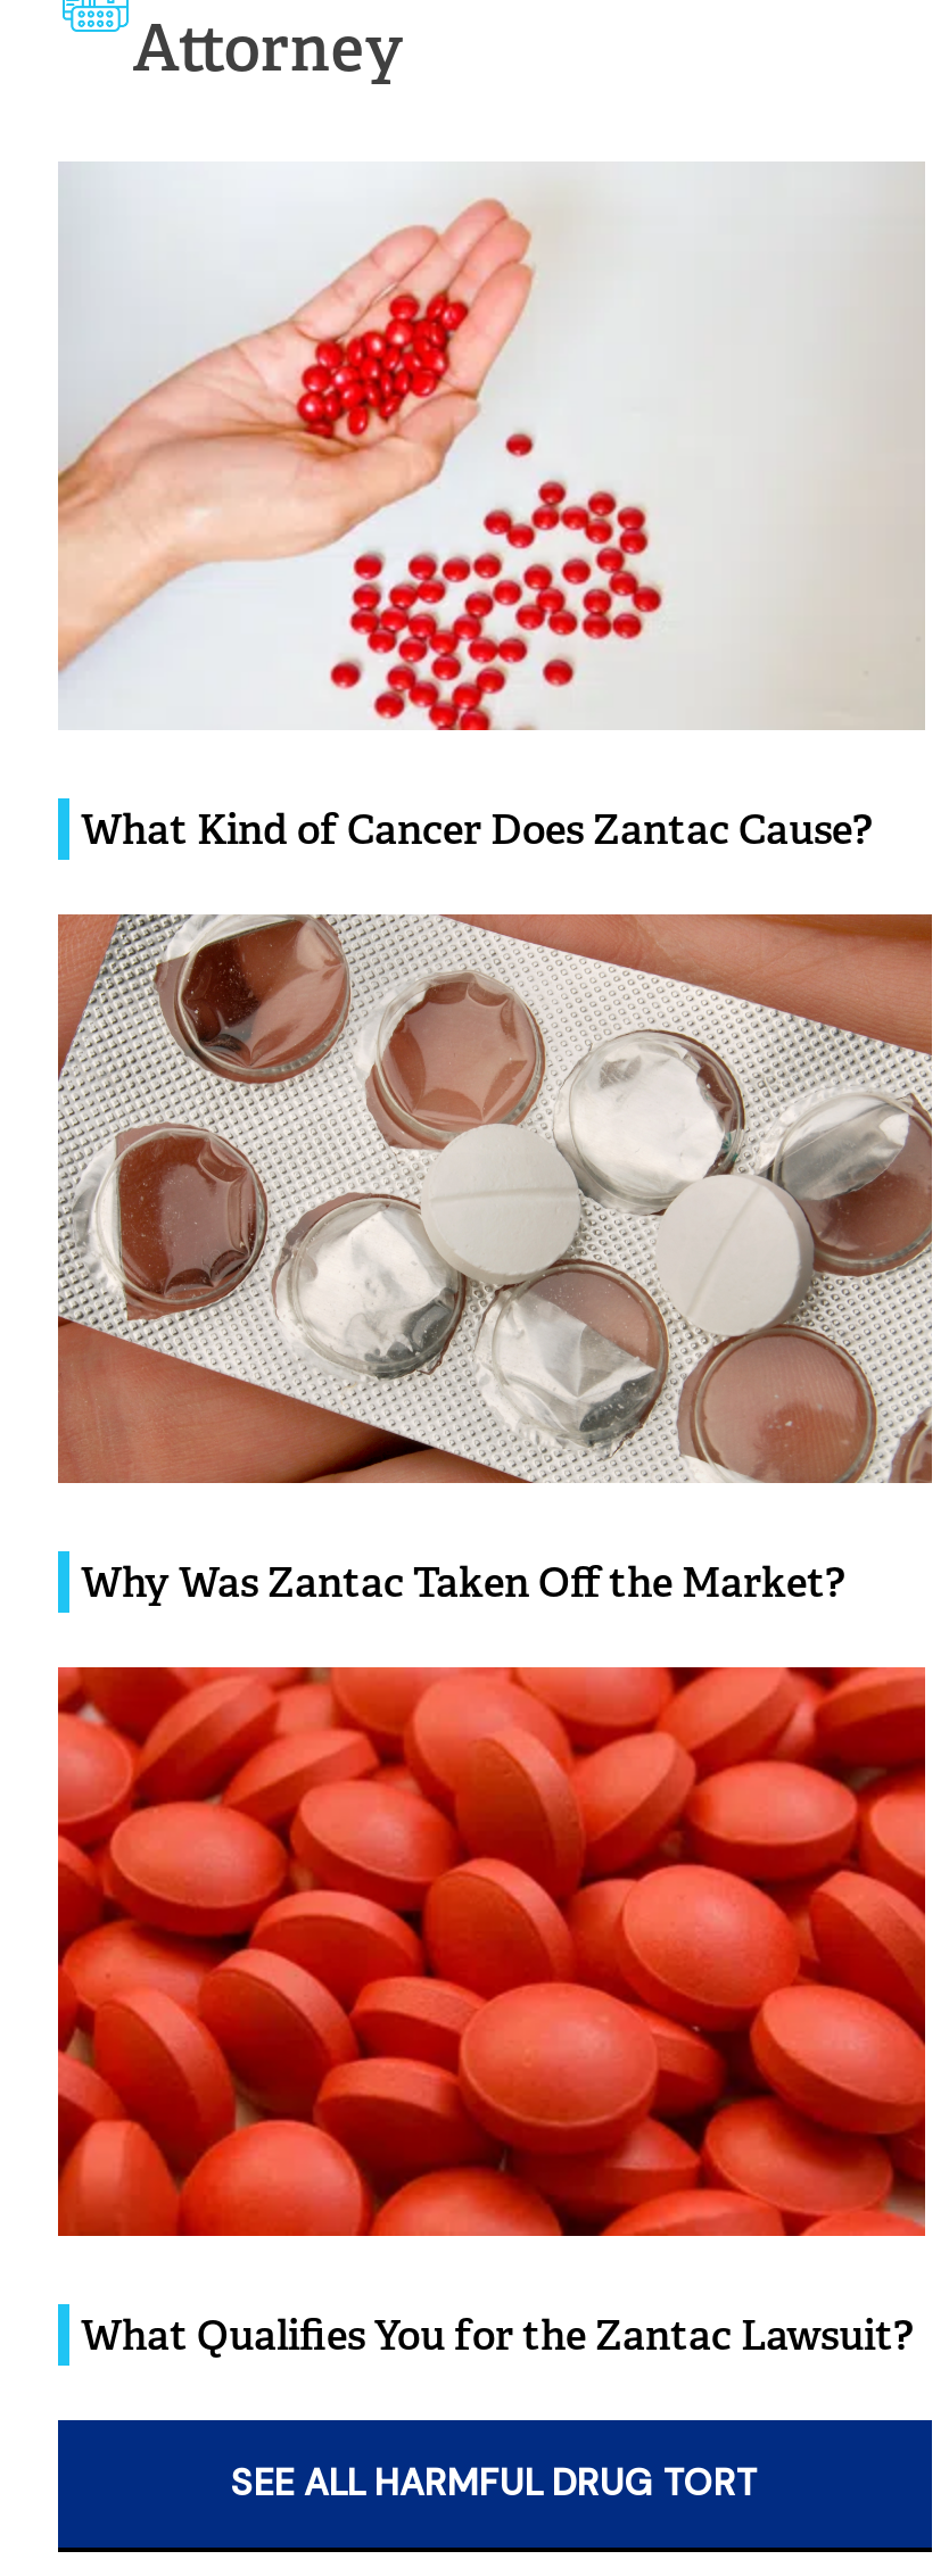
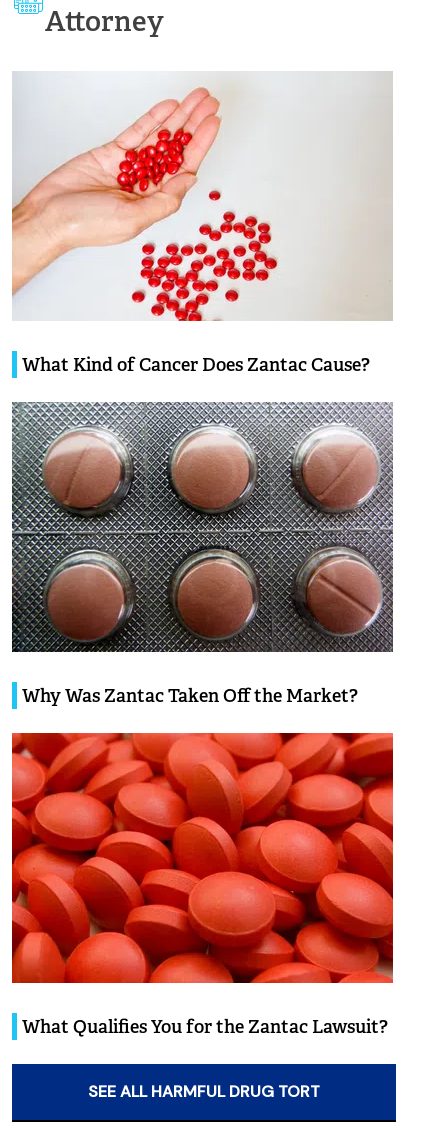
[56,912,934,1485] [image] -> [11,402,396,653] [image]

